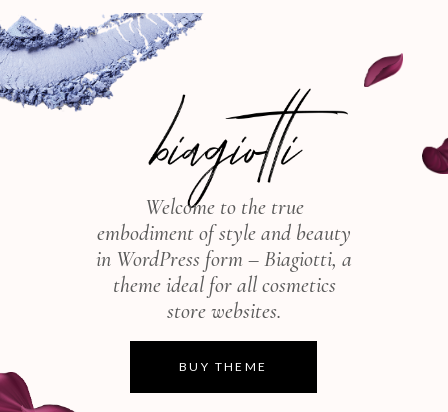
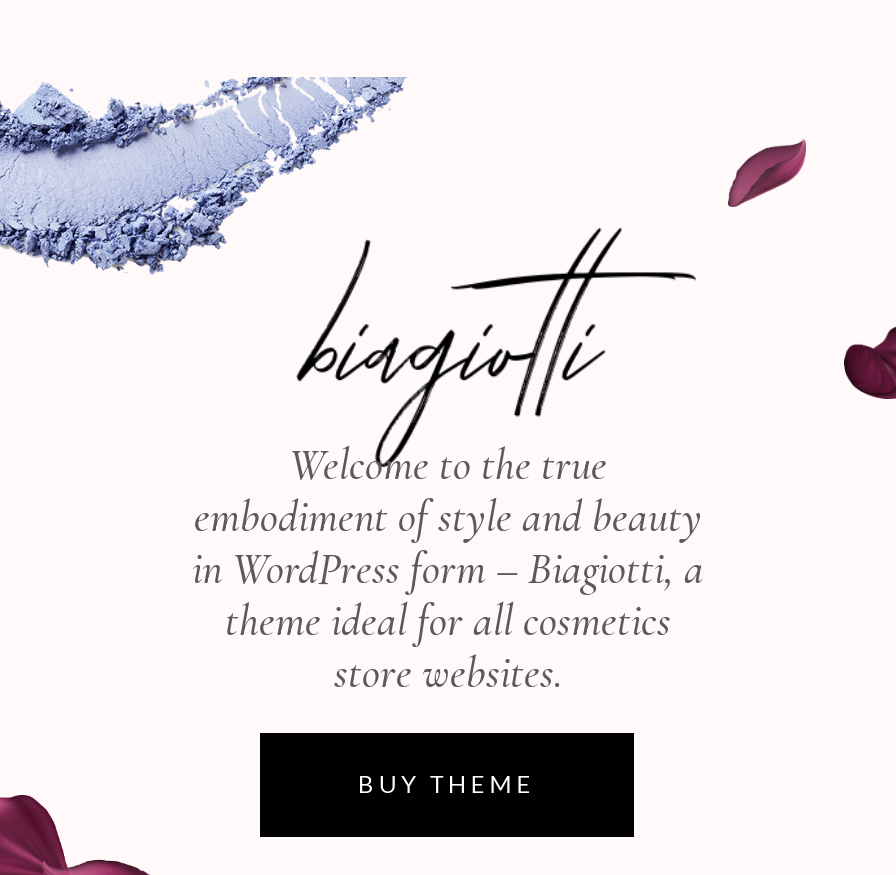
[363,45,404,88] [image] -> [726,139,808,225] [image]

